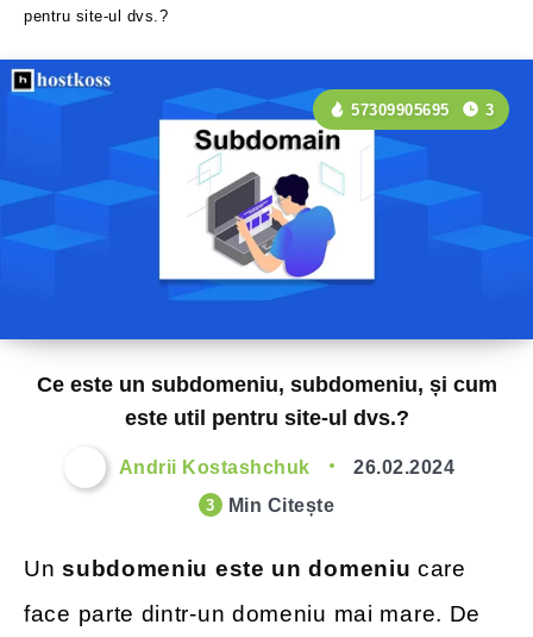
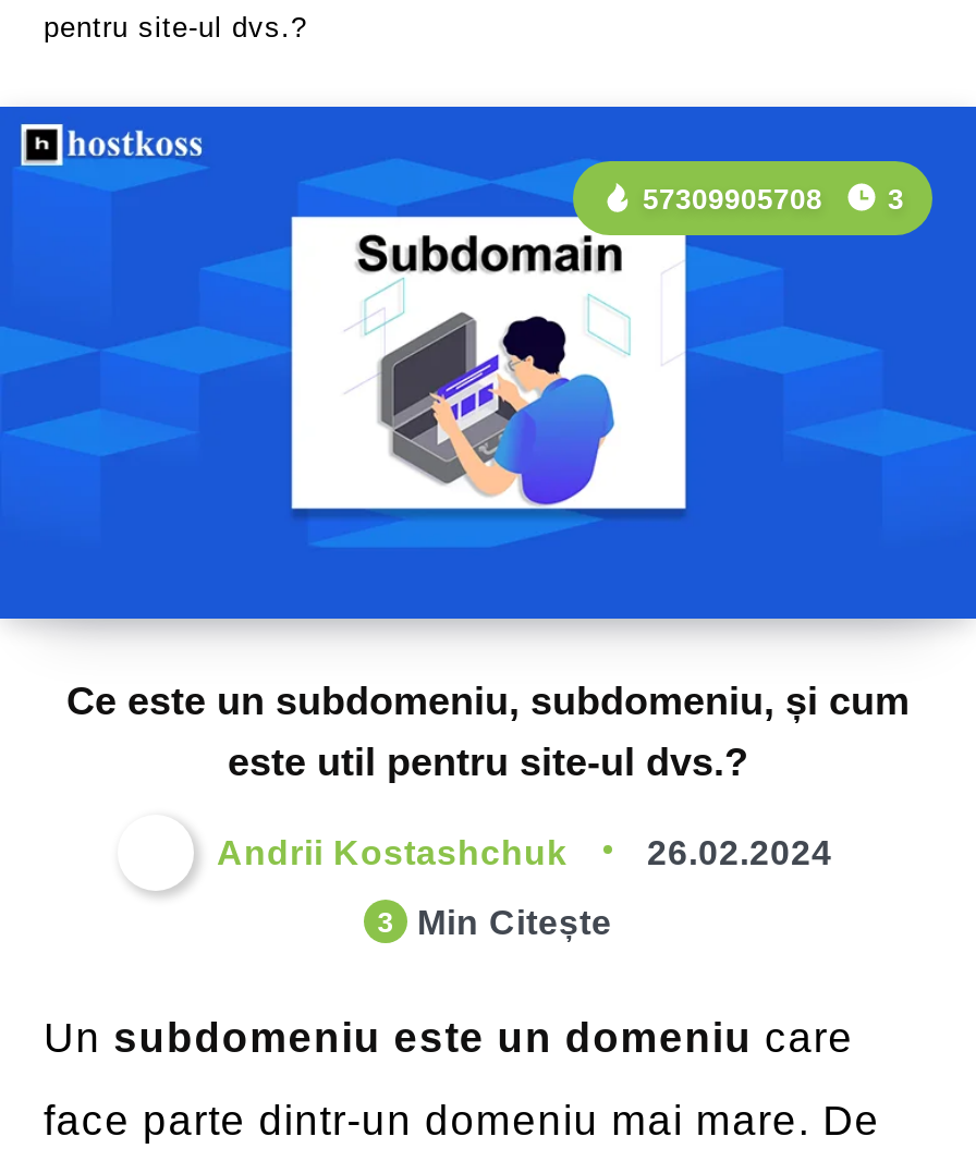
[346,101,494,118] 57309905695 3 -> [633,182,904,215] 57309905708 3

